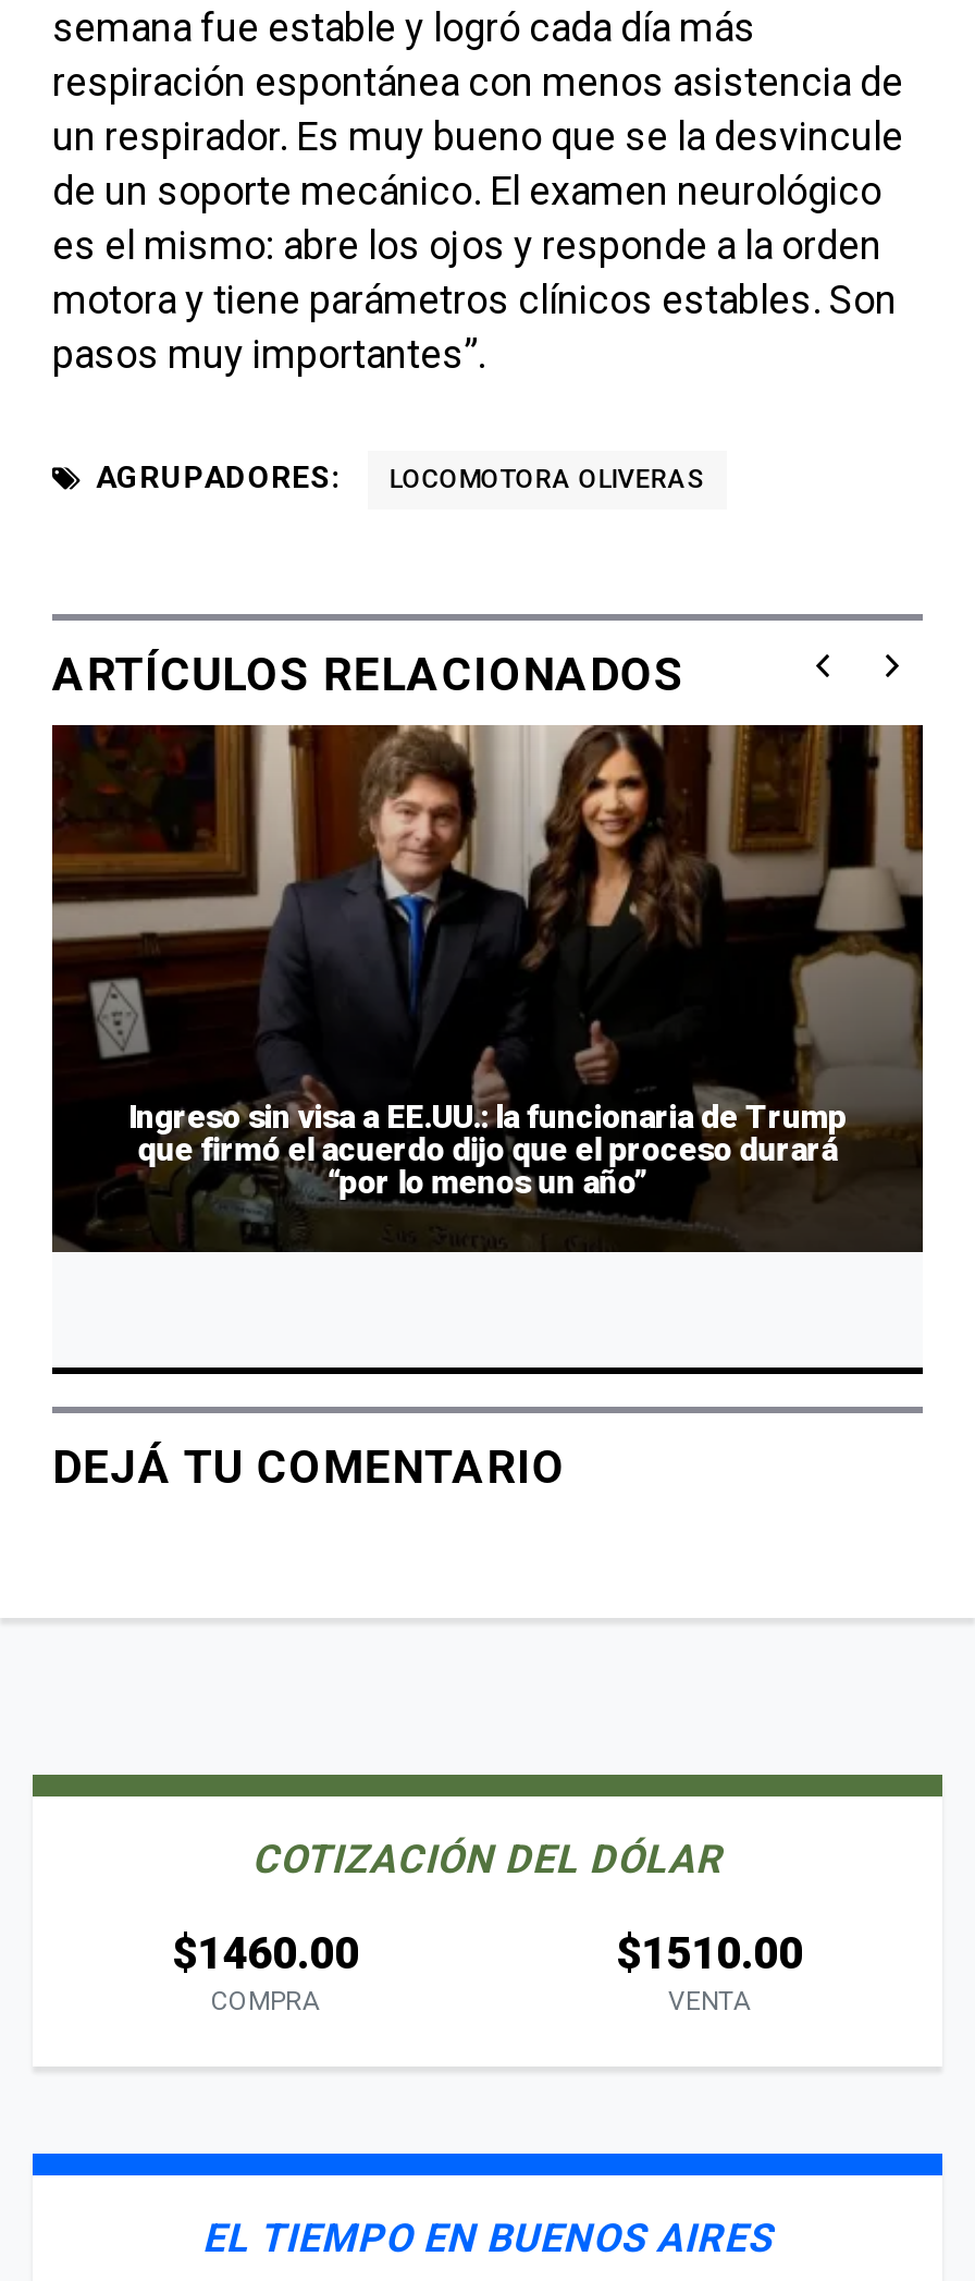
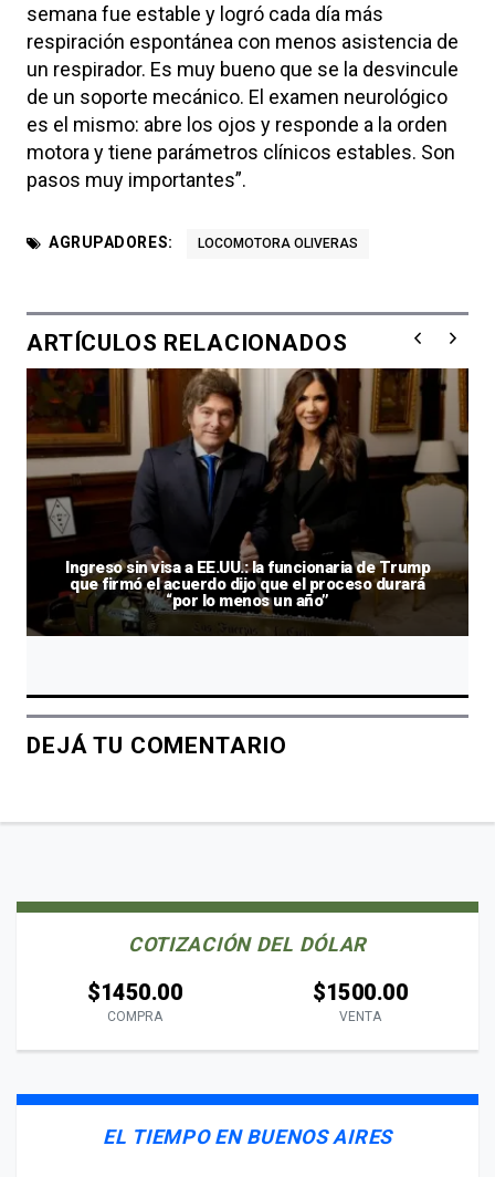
[172,1927,359,1979] $1460.00 -> [87,979,182,1005] $1450.00
[616,1927,803,1979] $1510.00 -> [313,979,408,1005] $1500.00

